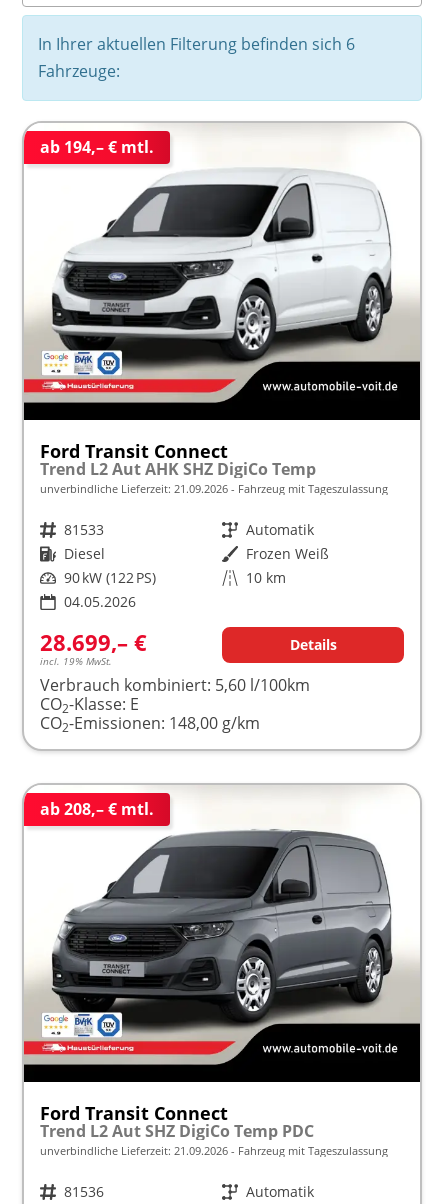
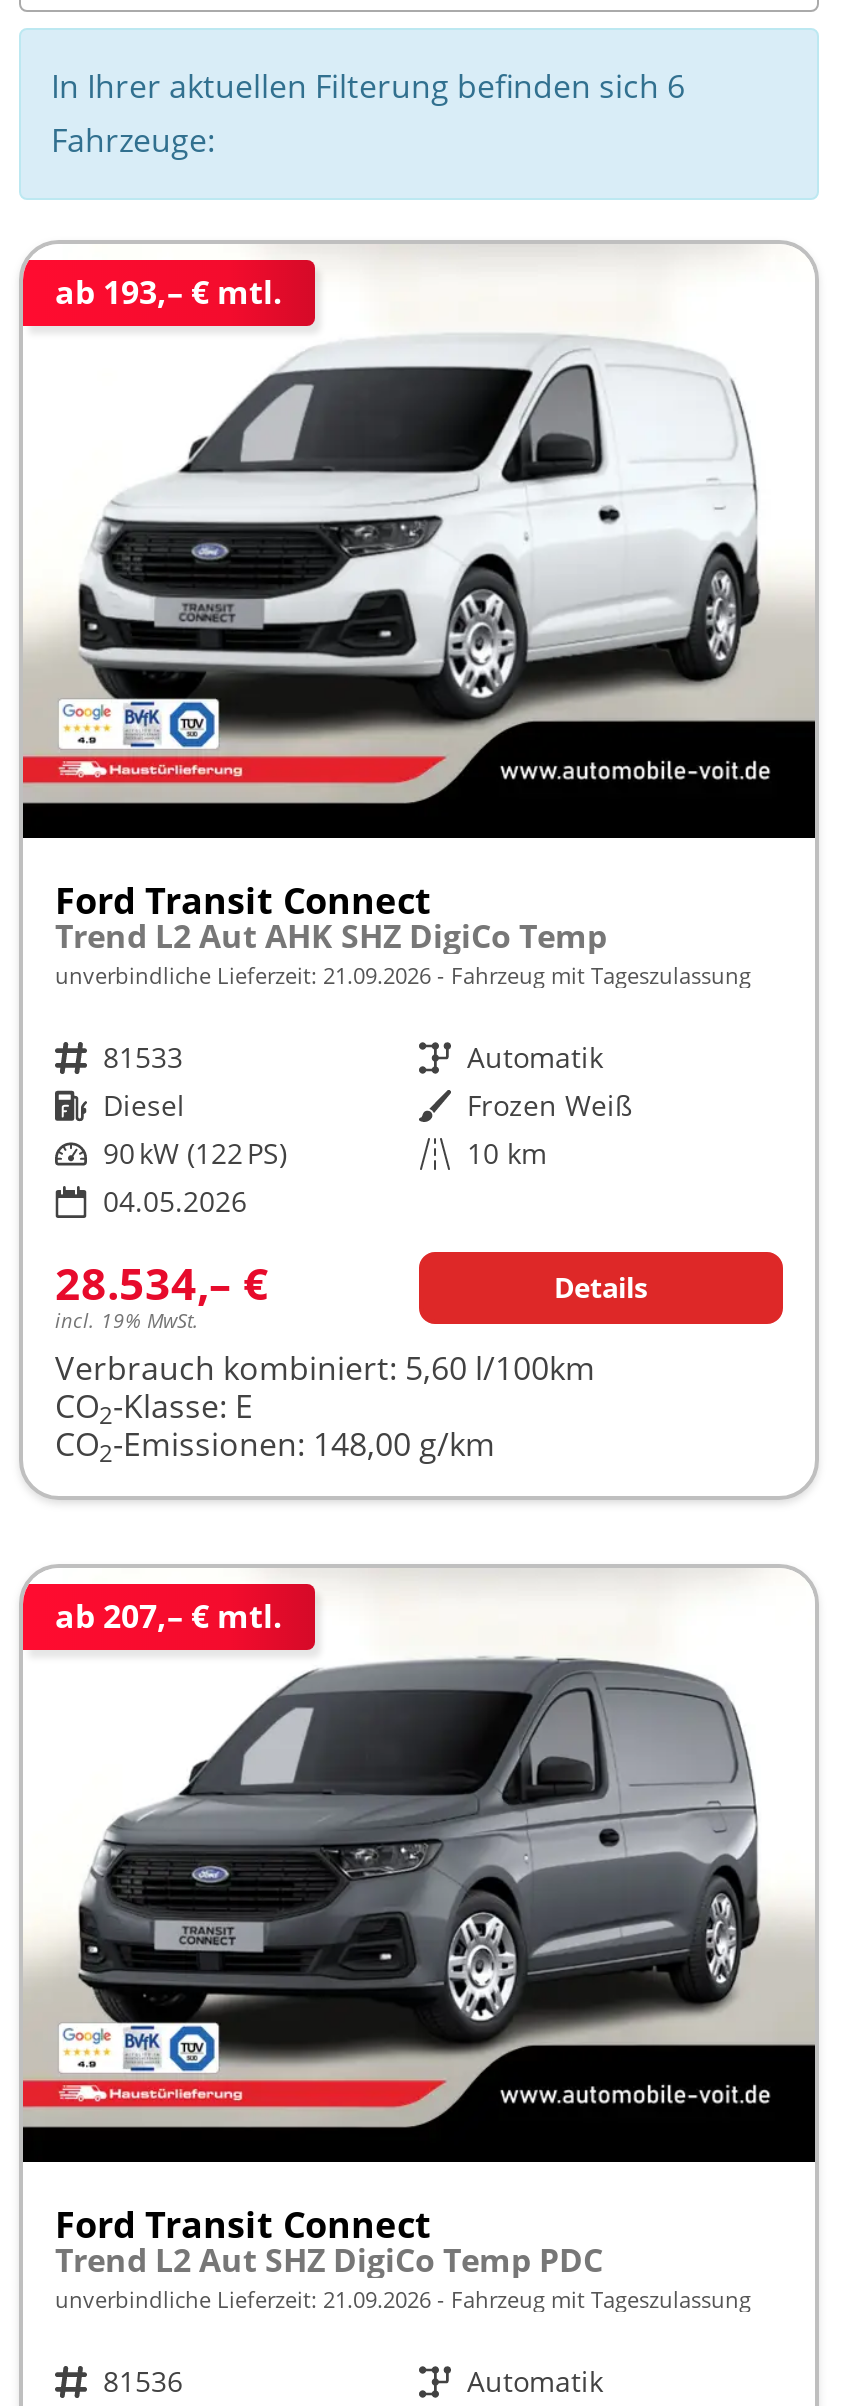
[40,136,154,158] ab 194,– € mtl. -> [55,270,283,314] ab 193,– € mtl.
[40,627,147,657] 28.699,– € -> [55,1251,269,1311] 28.534,– €
[40,798,154,820] ab 208,– € mtl. -> [55,1594,283,1638] ab 207,– € mtl.

